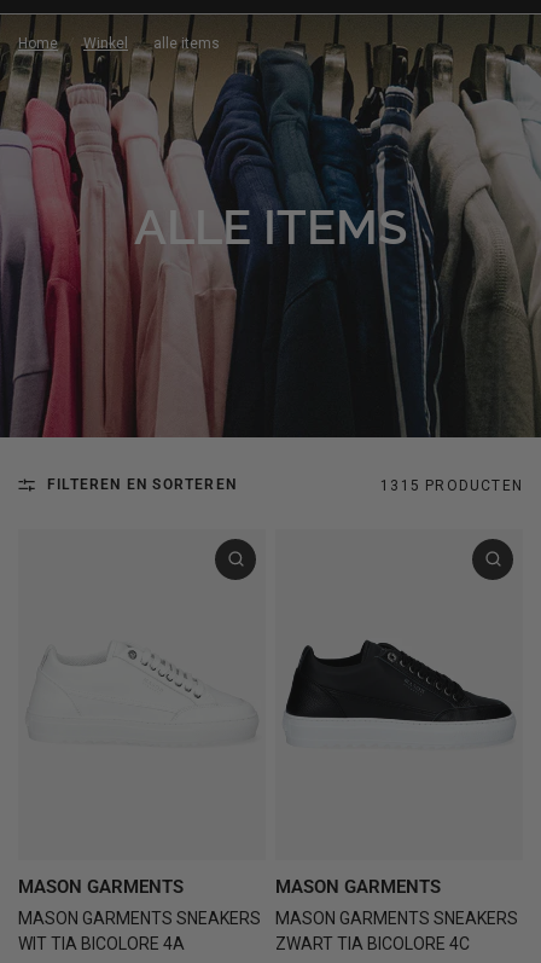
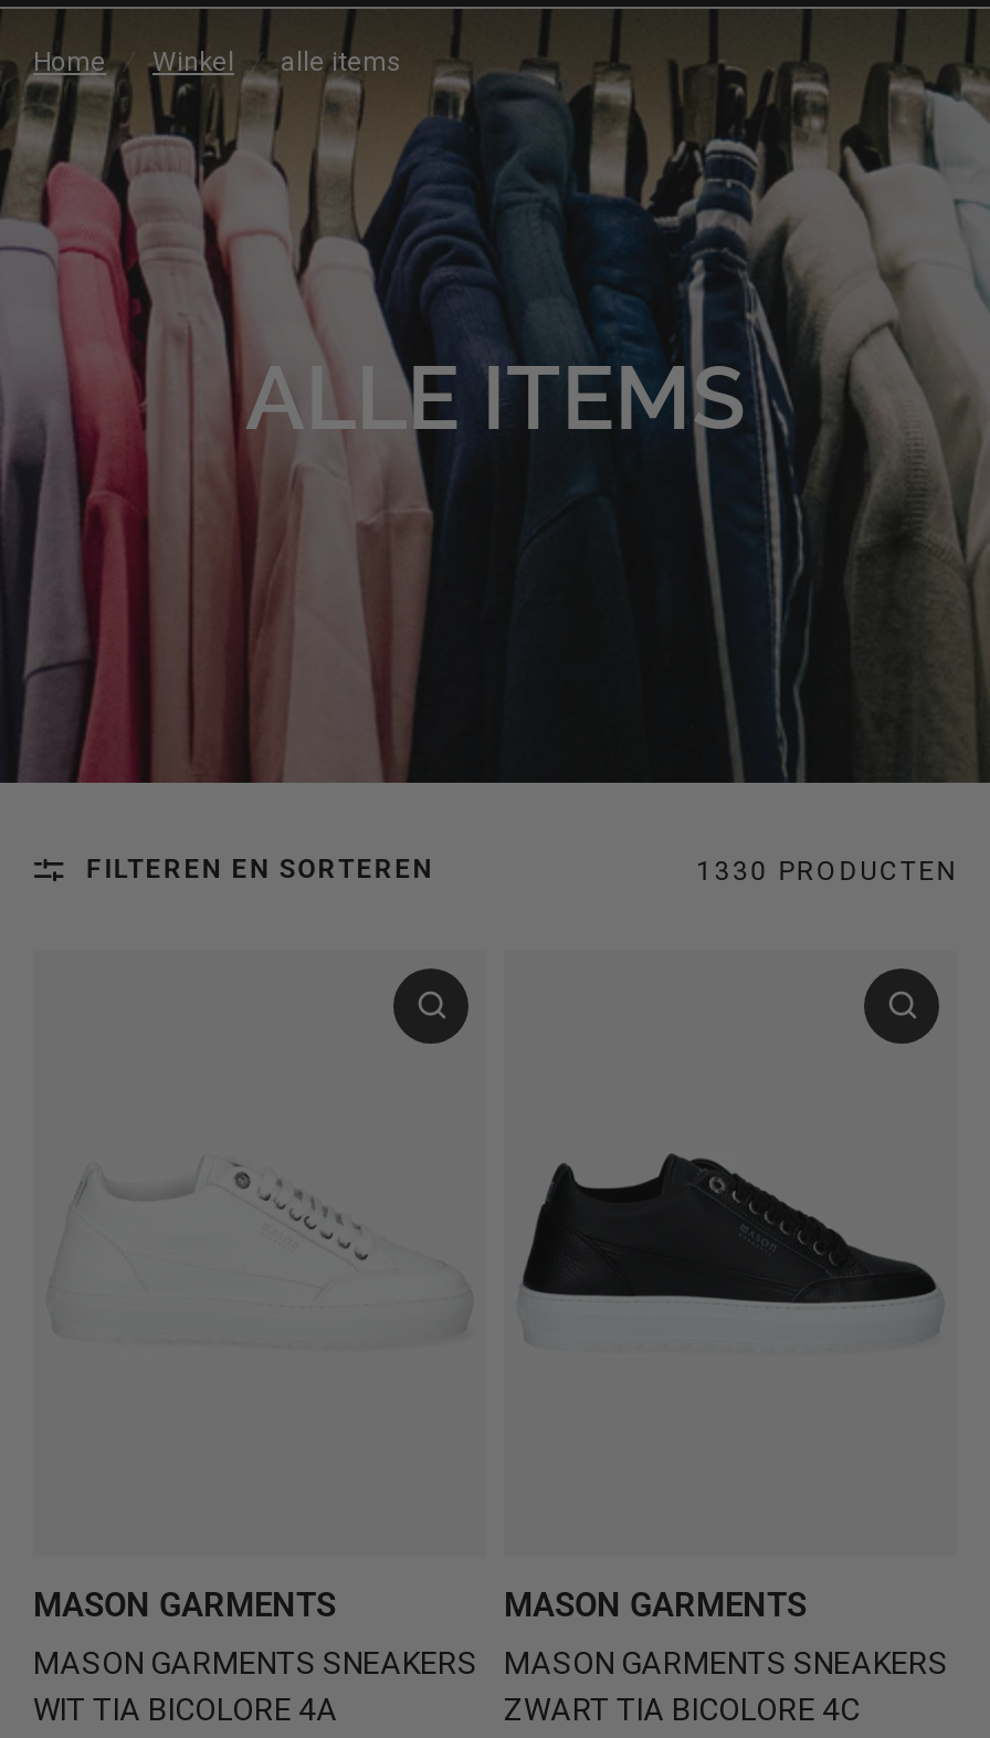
[381,477,523,494] 1315 PRODUCTEN -> [697,856,957,887] 1330 PRODUCTEN

